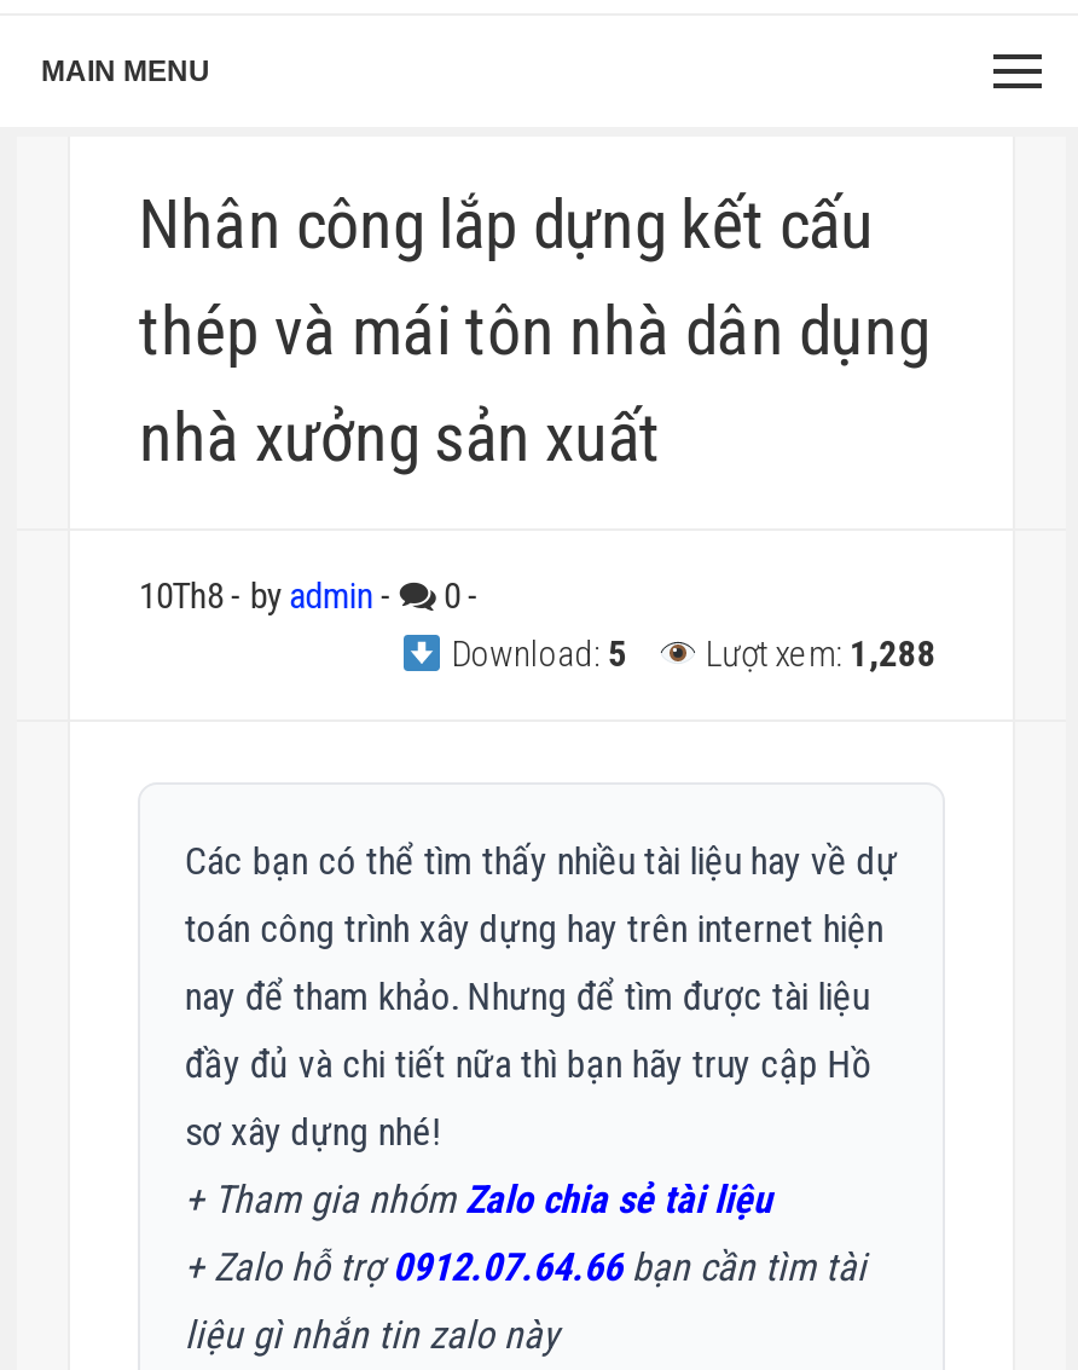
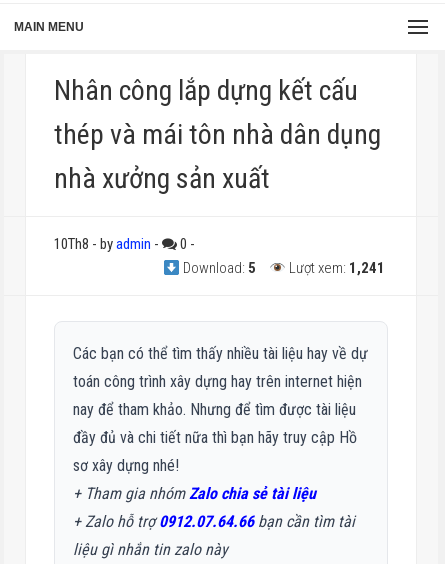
[444,634,937,677] Download: 5 Lượt xem: 1,288 -> [180,259,385,277] Download: 5 Lượt xem: 1,241

